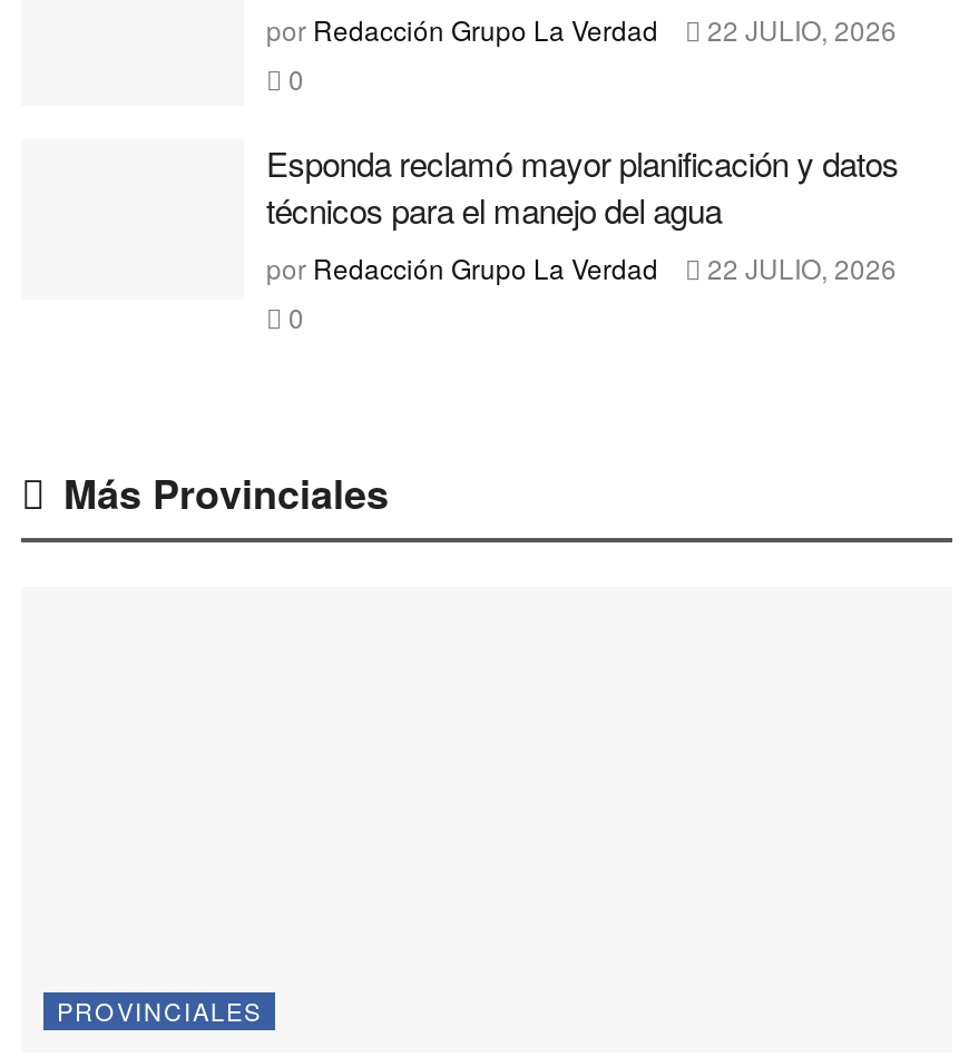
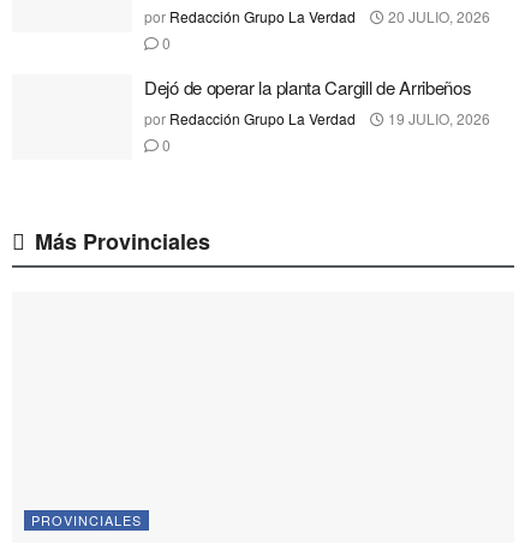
[266,10,897,48] por Redacción Grupo La Verdad 22 JULIO, 2026 -> [144,6,490,26] por Redacción Grupo La Verdad 20 JULIO, 2026
[266,140,899,234] Esponda reclamó mayor planificación y datos | técnicos para el manejo del agua -> [144,74,472,100] Dejó de operar la planta Cargill de Arribeños
[266,249,897,287] por Redacción Grupo La Verdad 22 JULIO, 2026 -> [144,108,490,128] por Redacción Grupo La Verdad 19 JULIO, 2026

